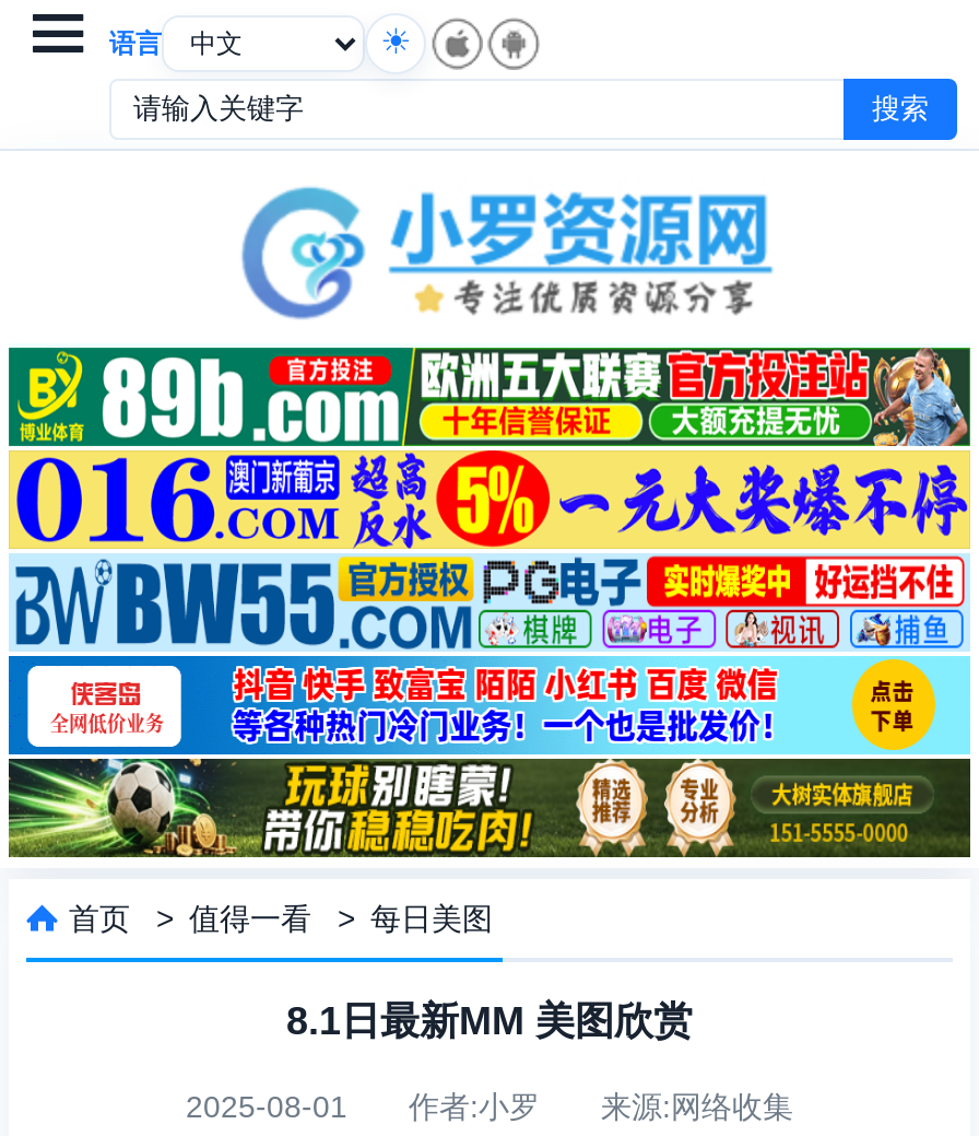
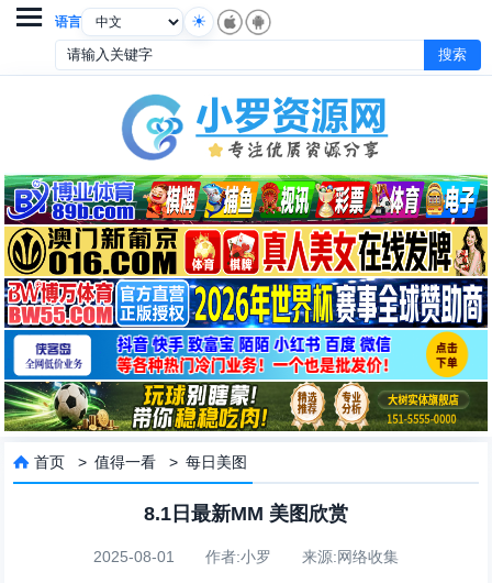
[7,346,972,743] [image] -> [3,174,489,374] [image]

